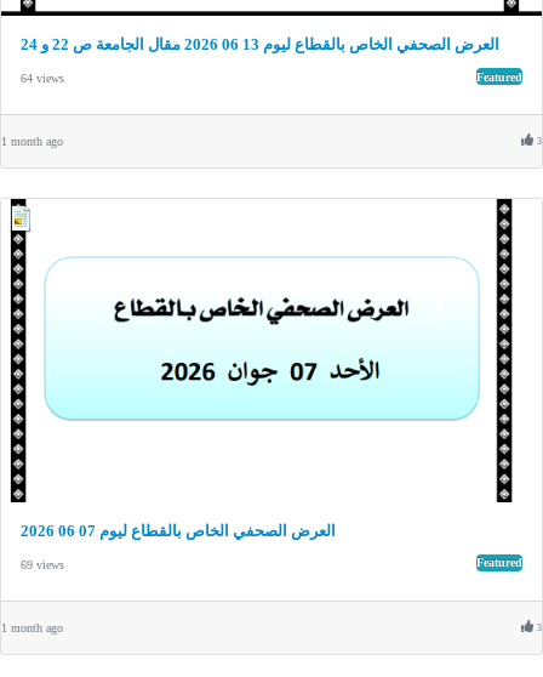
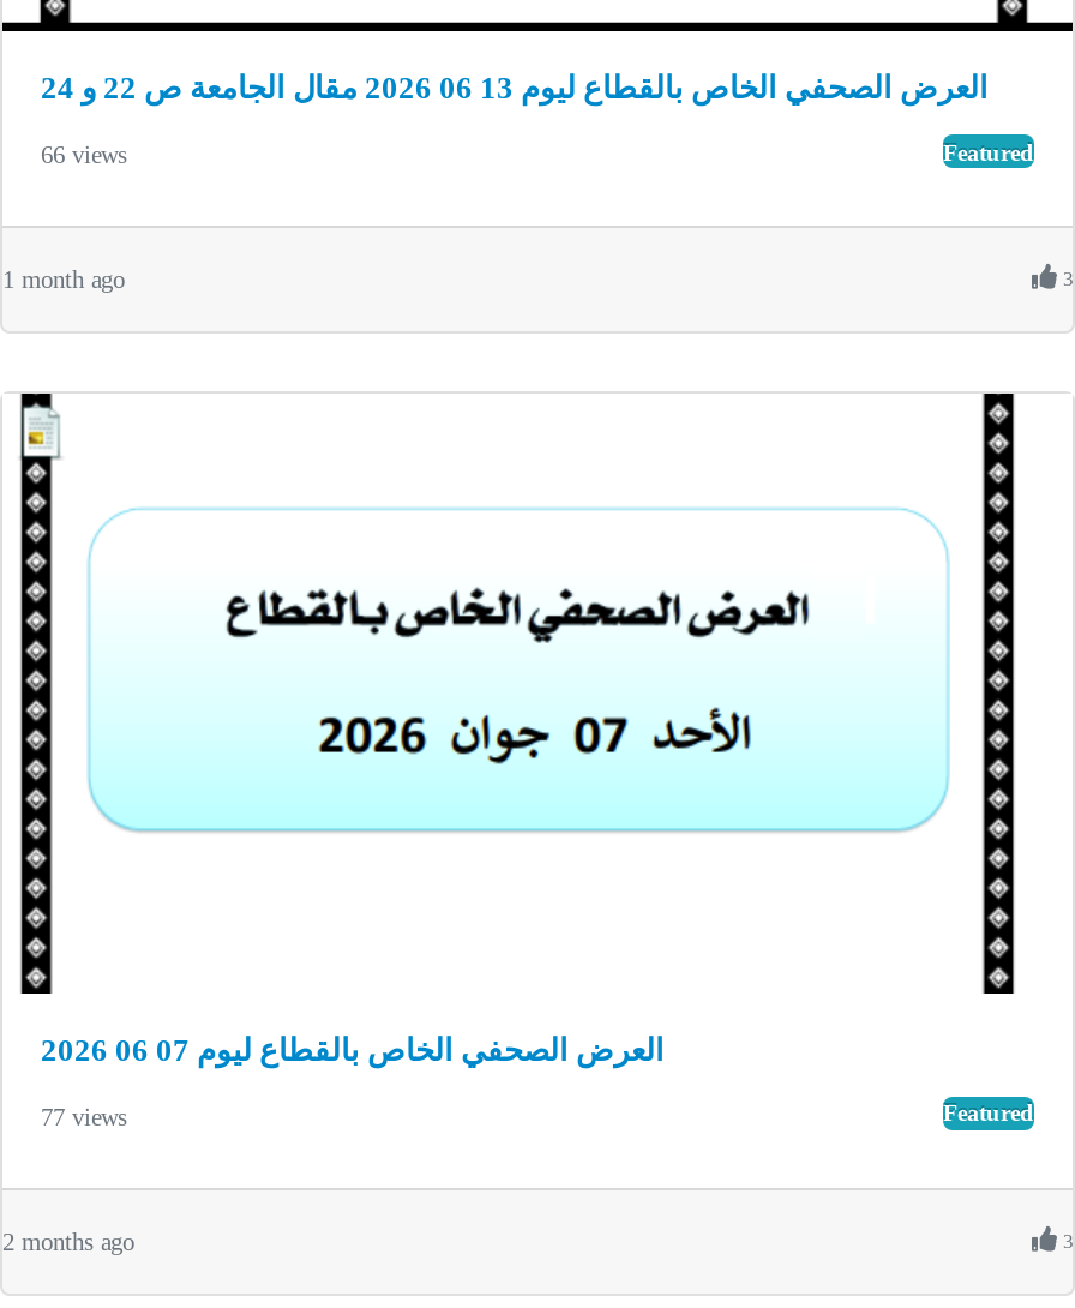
[21,72,64,85] 64 views -> [41,142,127,168] 66 views
[21,558,64,571] 69 views -> [41,1104,127,1130] 77 views
[1,621,63,634] 1 month ago -> [2,1228,134,1255] 2 months ago

